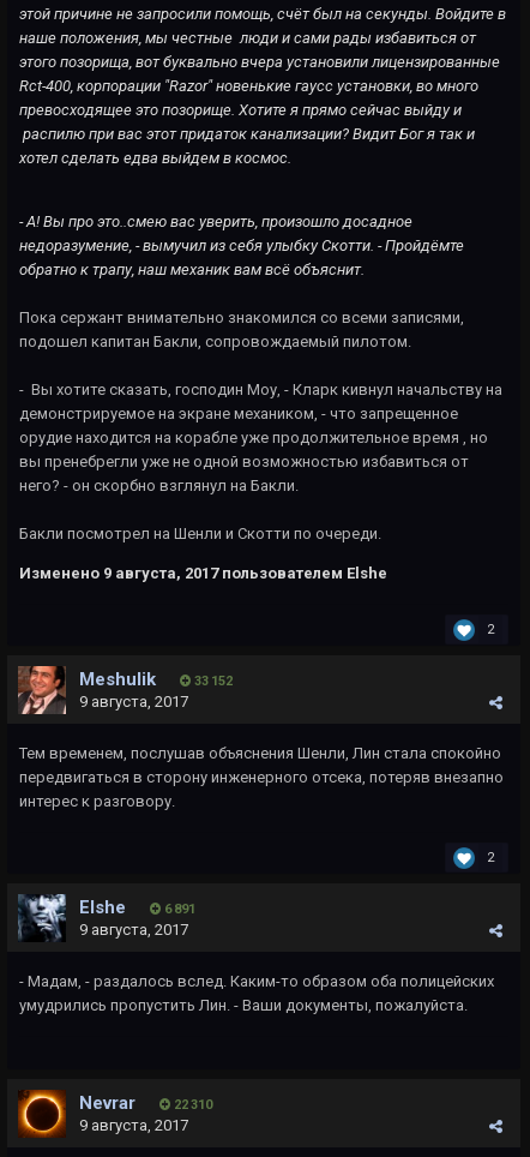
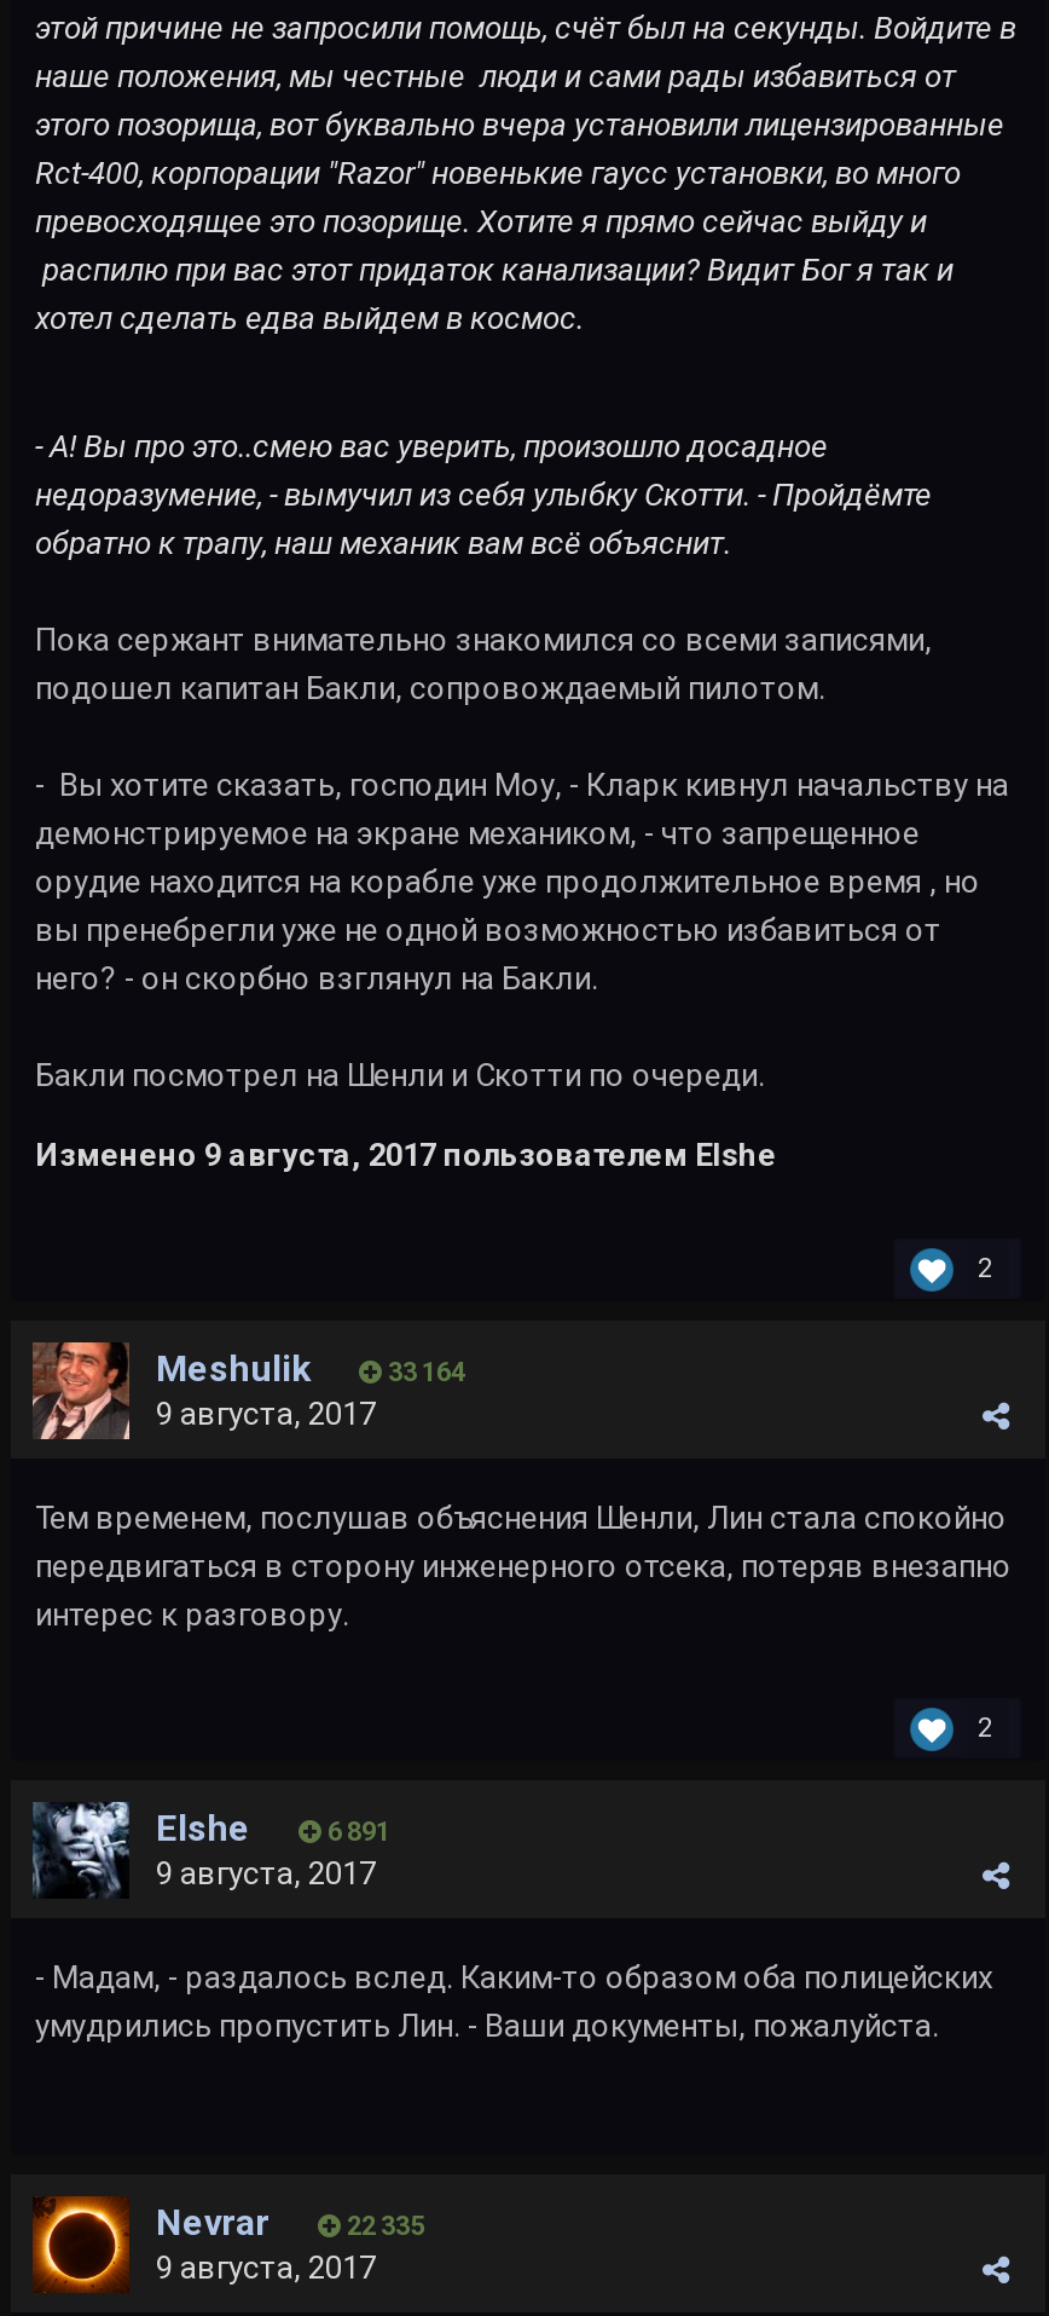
[191,673,233,689] 33 152 -> [381,1357,465,1388] 33 164
[170,1097,212,1113] 22 310 -> [340,2211,424,2242] 22 335

